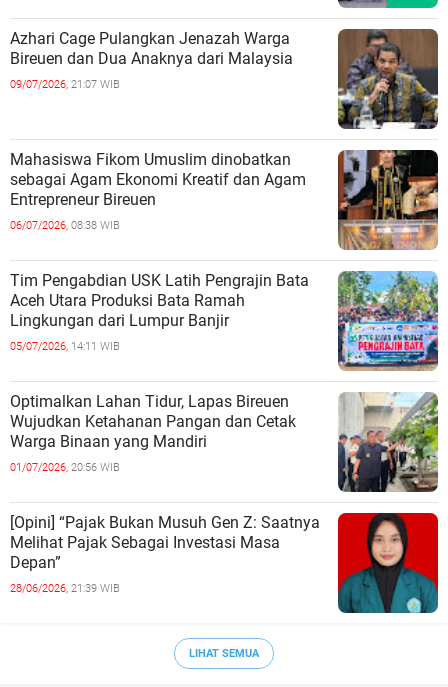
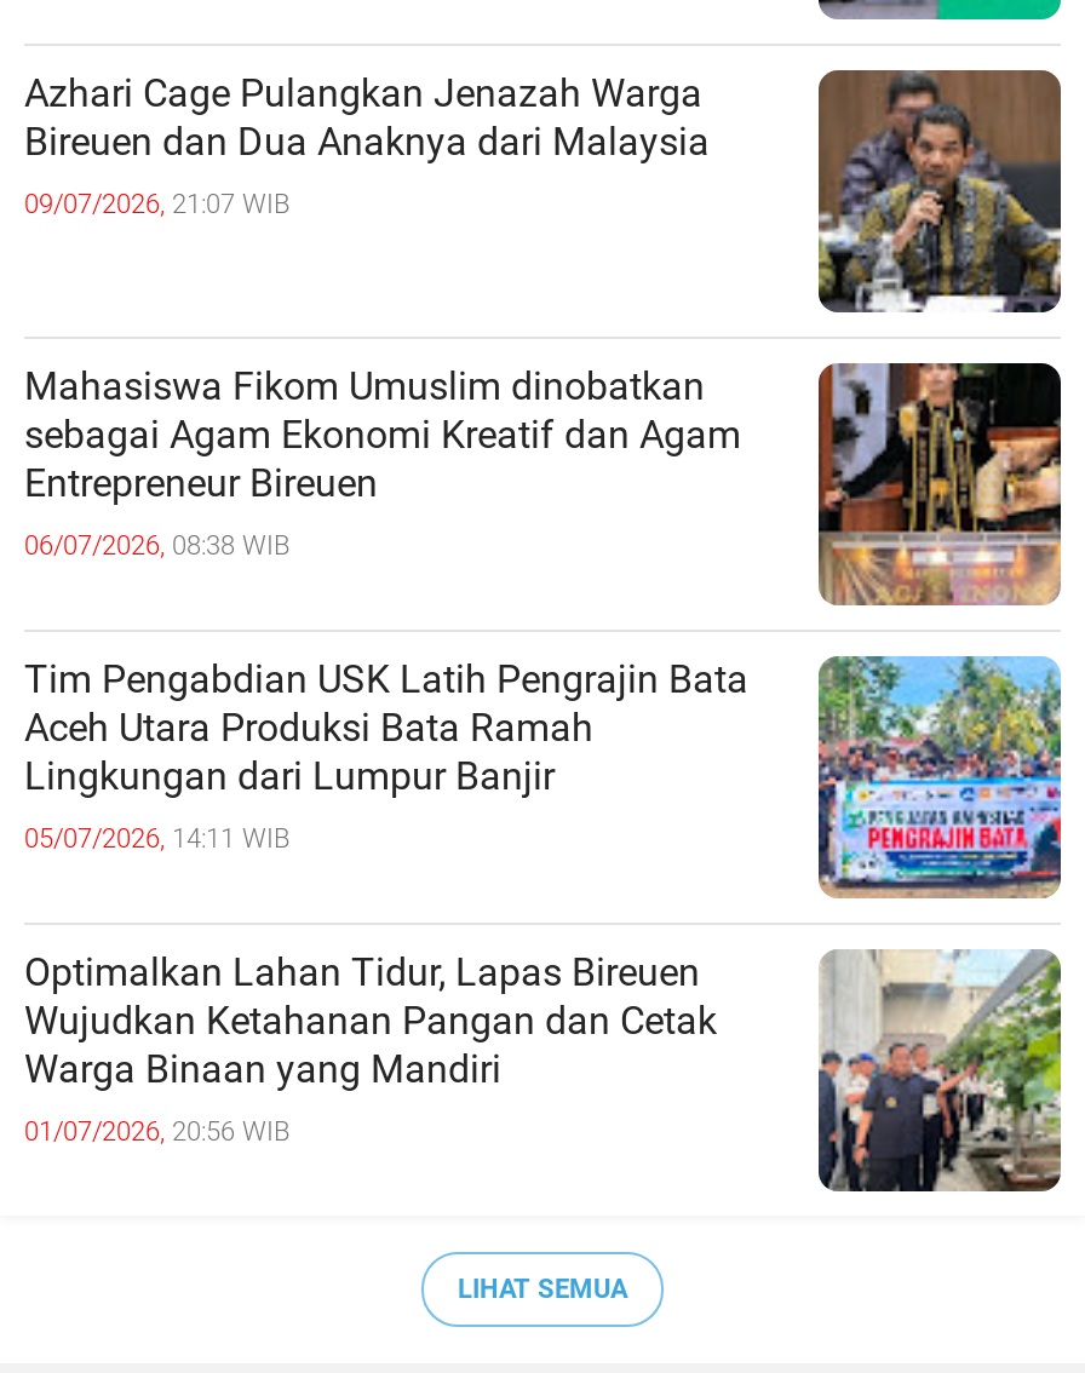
[10,512,439,614] [image] | [Opini] “Pajak Bukan Musuh Gen Z: Saatnya | Melihat Pajak Sebagai Investasi Masa | Depan” | 28/06/2026, 21:39 WIB -> none

